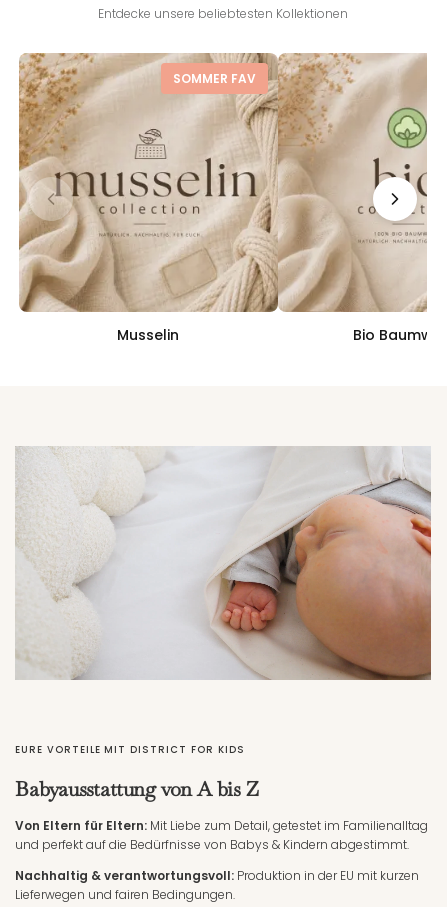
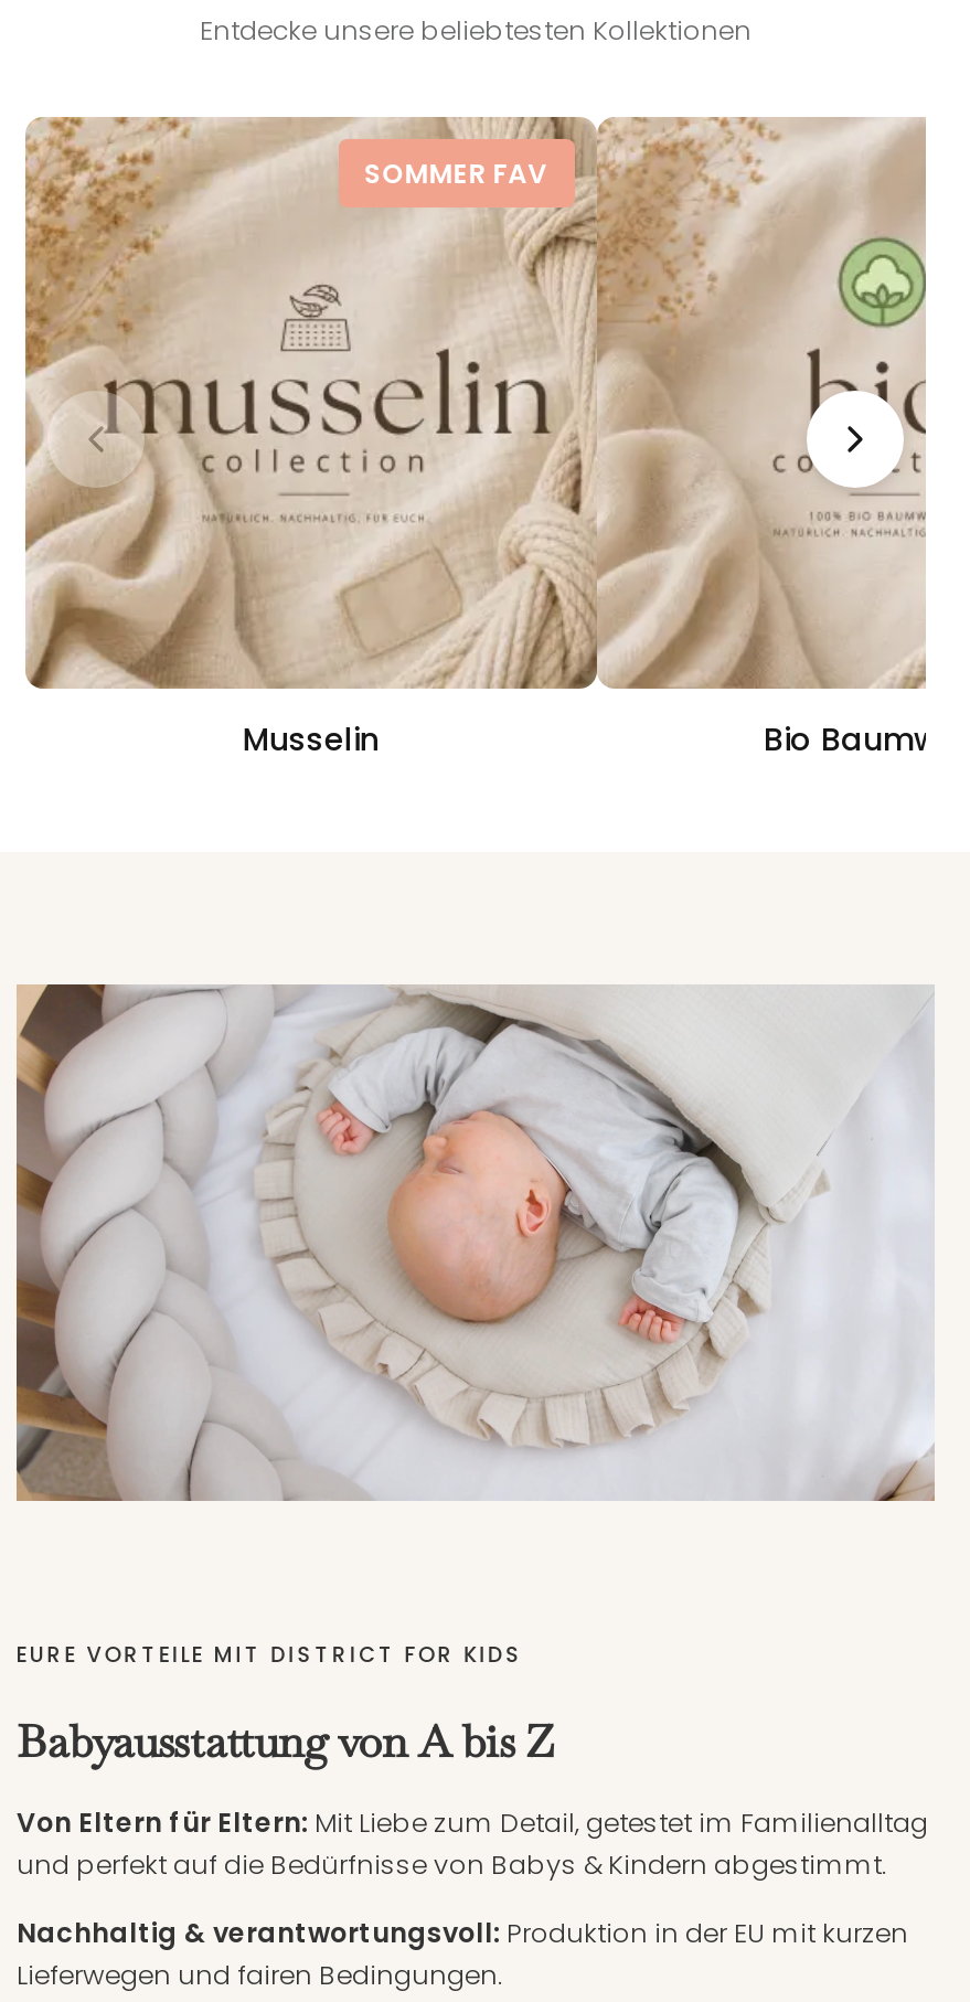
[15,446,432,681] [image] -> [14,982,935,1503] [image]

